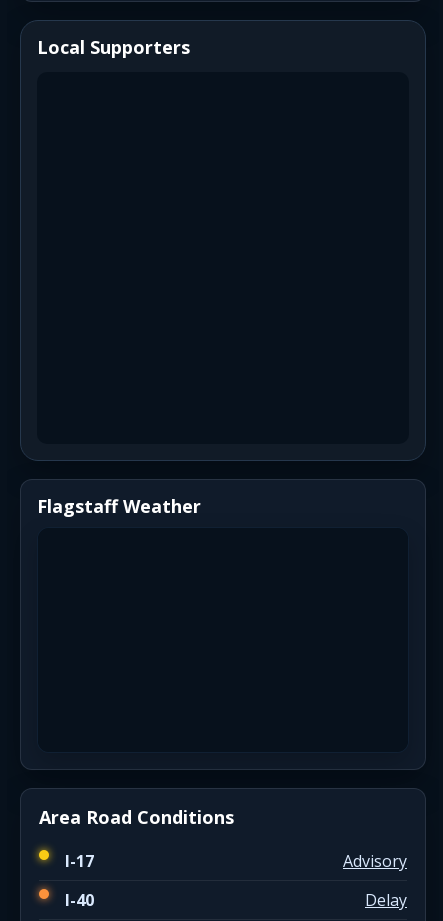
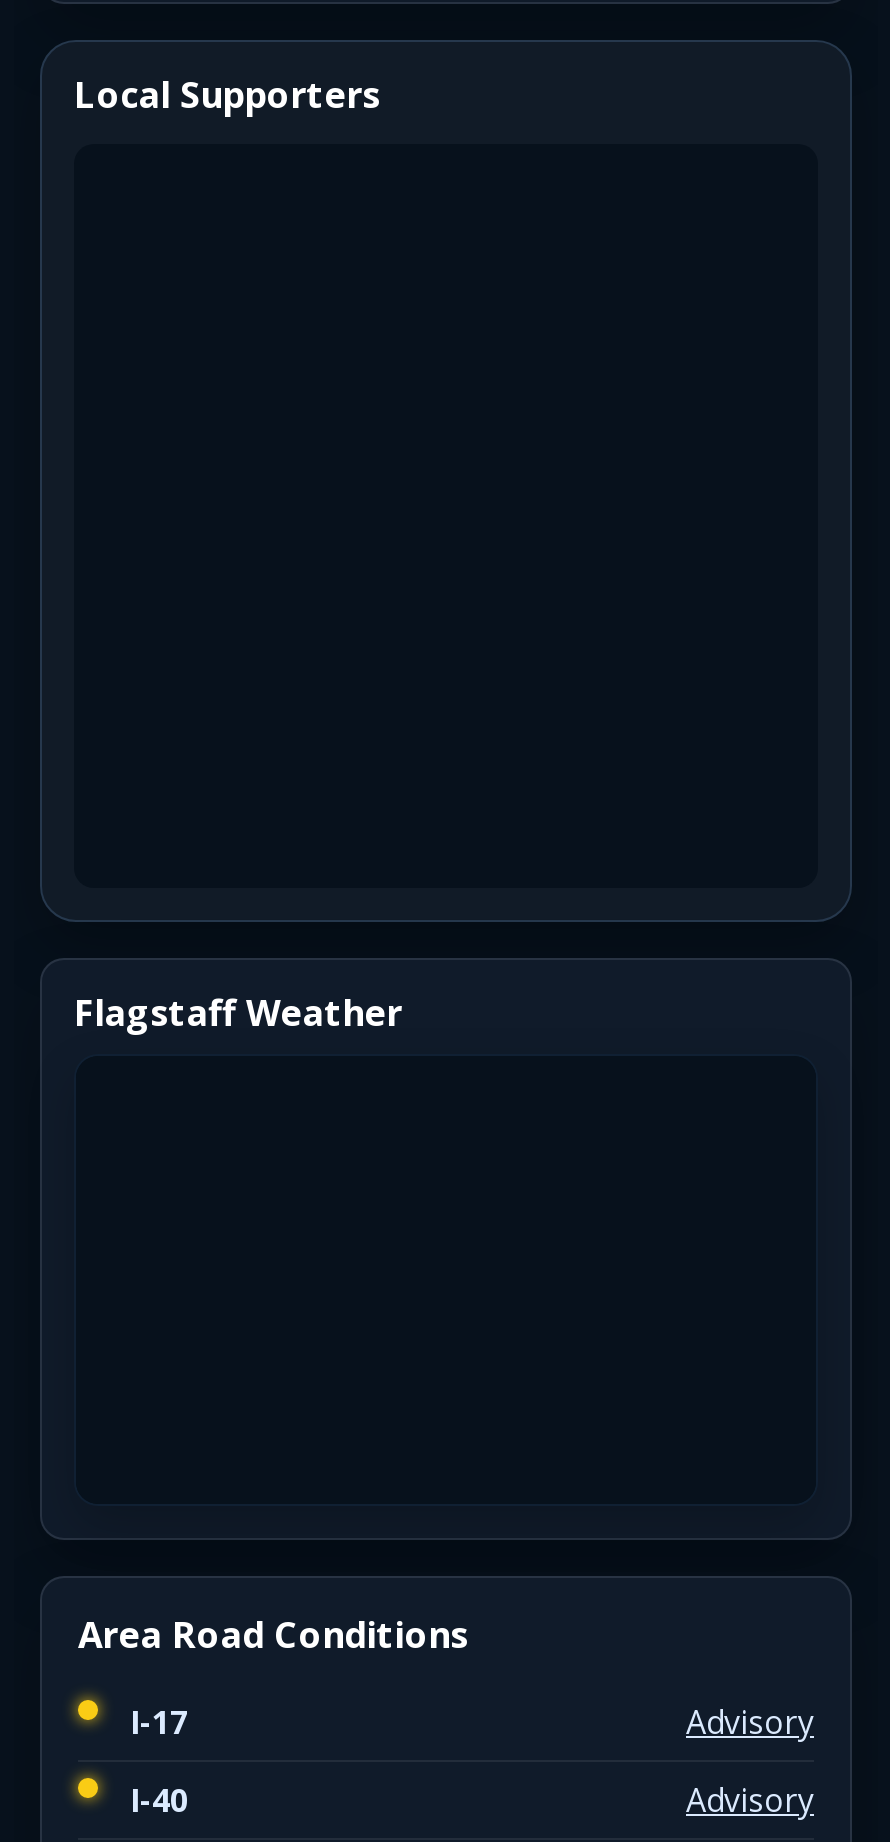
[365,889,407,911] Delay -> [686,1778,814,1822] Advisory

